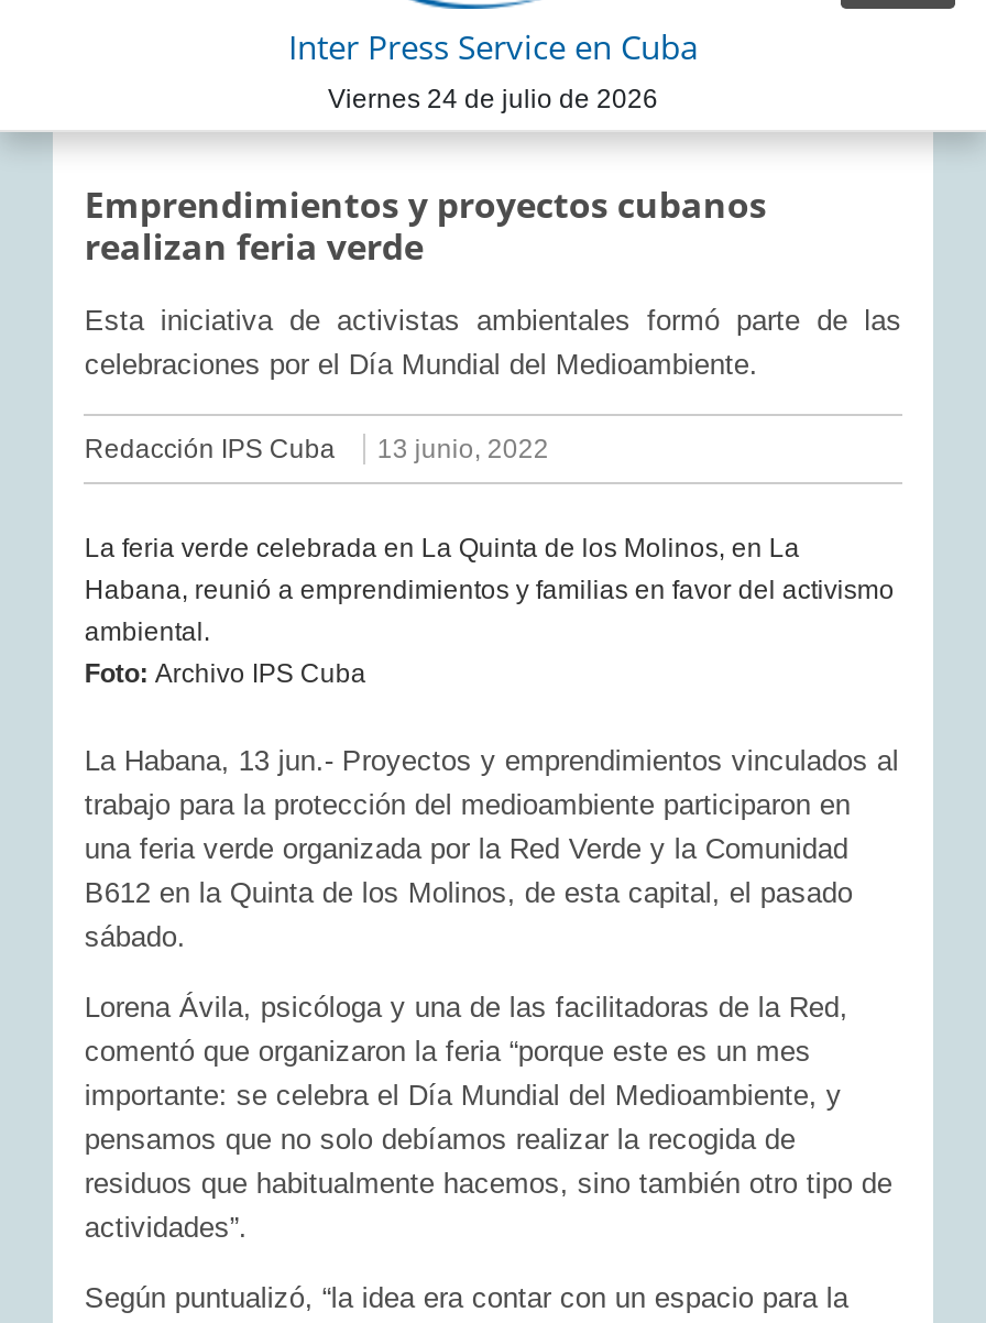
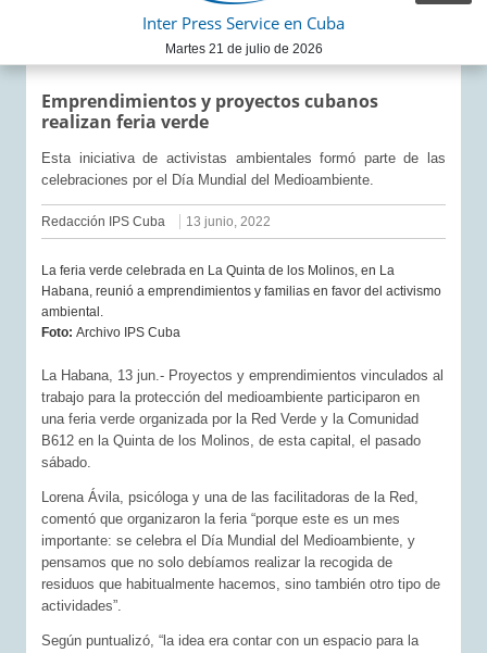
[328,84,658,114] Viernes 24 de julio de 2026 -> [165,41,322,56] Martes 21 de julio de 2026

